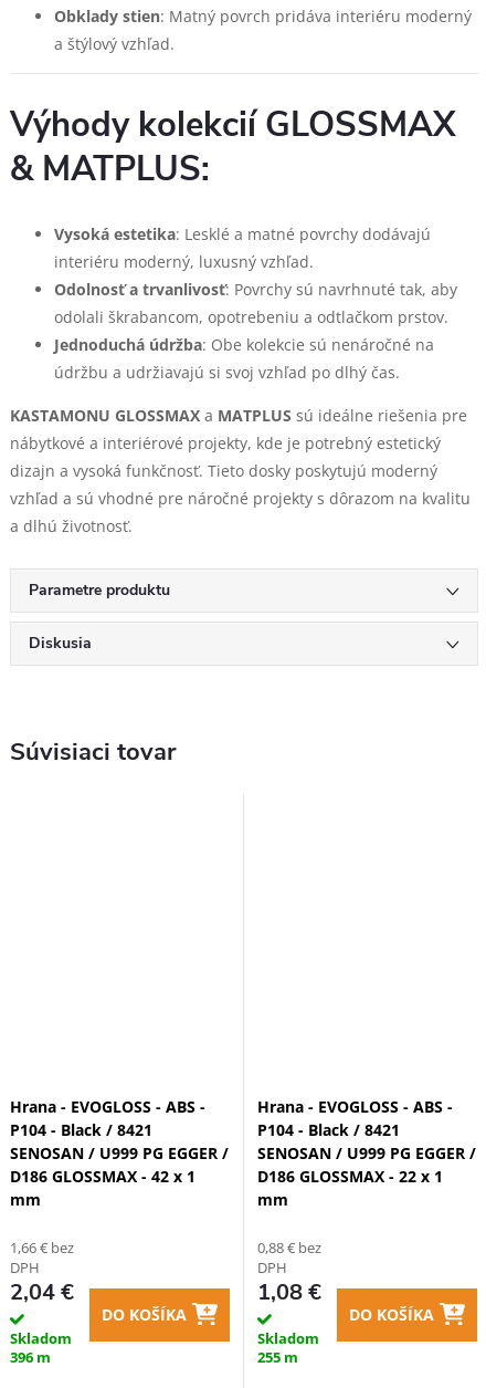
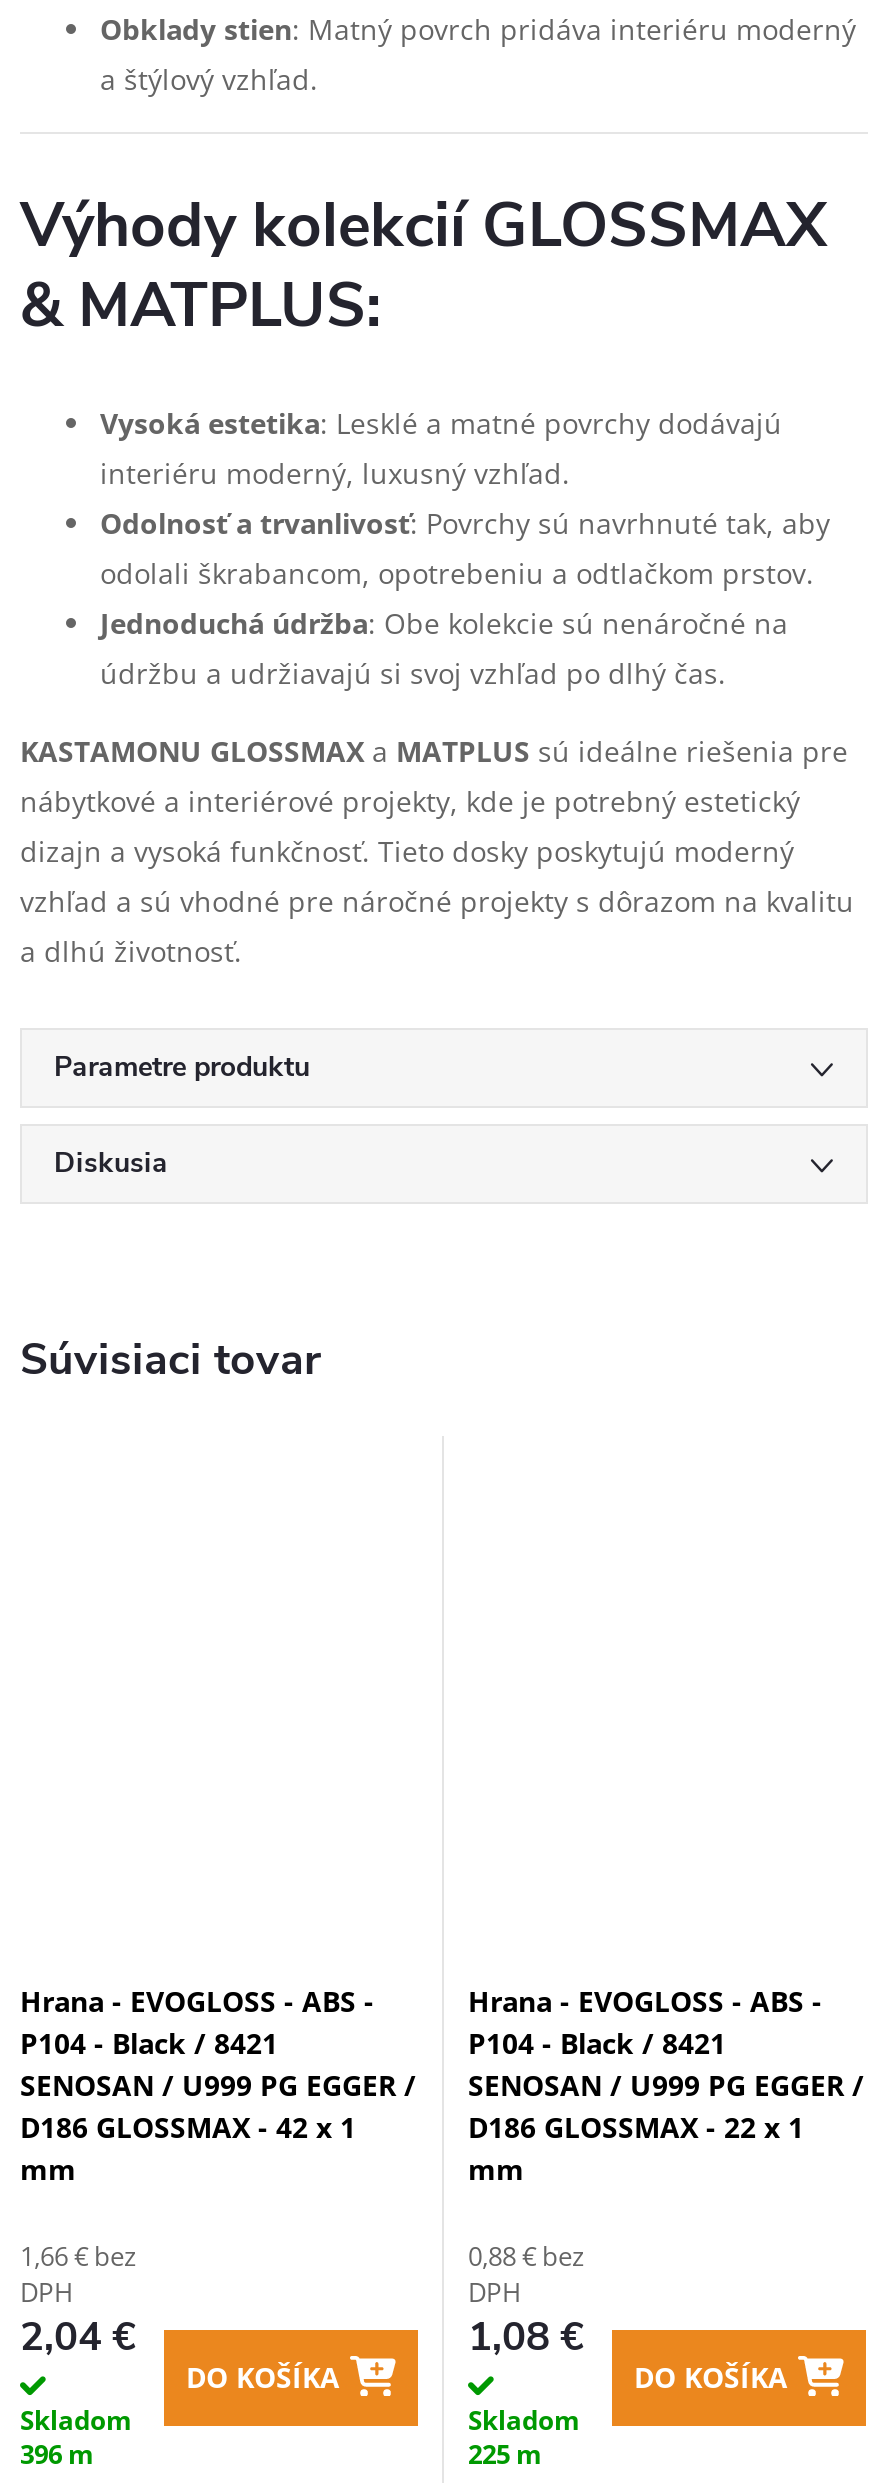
[257,1347,298,1367] 255 m -> [468,2436,542,2472] 225 m

